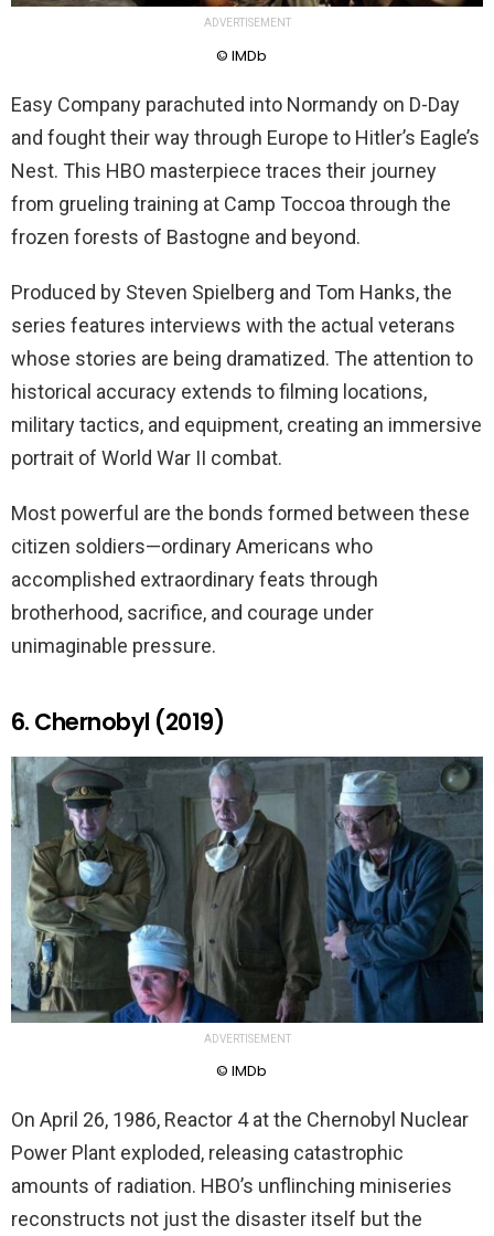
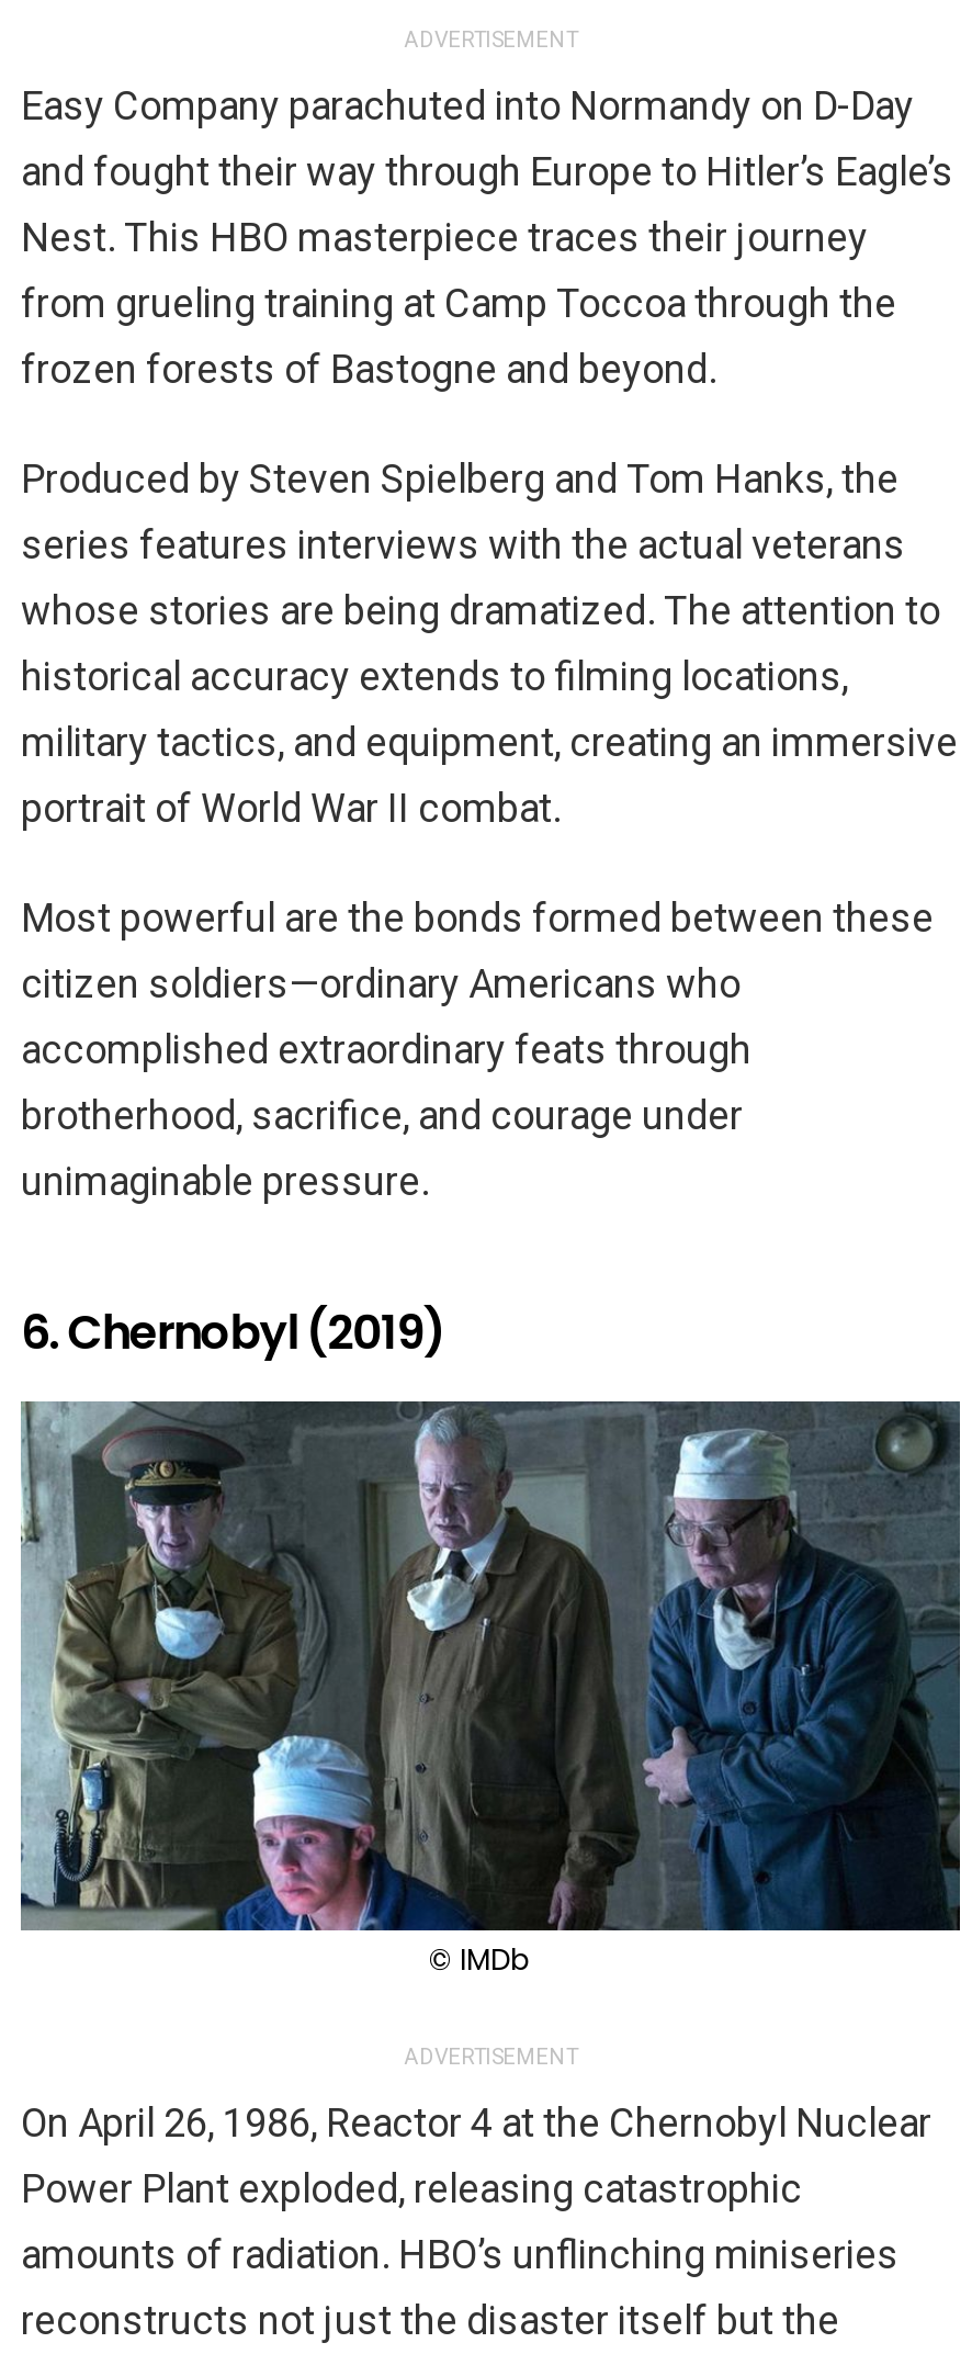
[216,45,267,66] © IMDb -> none
none -> [429,1939,530,1981] © IMDb
[216,1061,267,1082] © IMDb -> none

